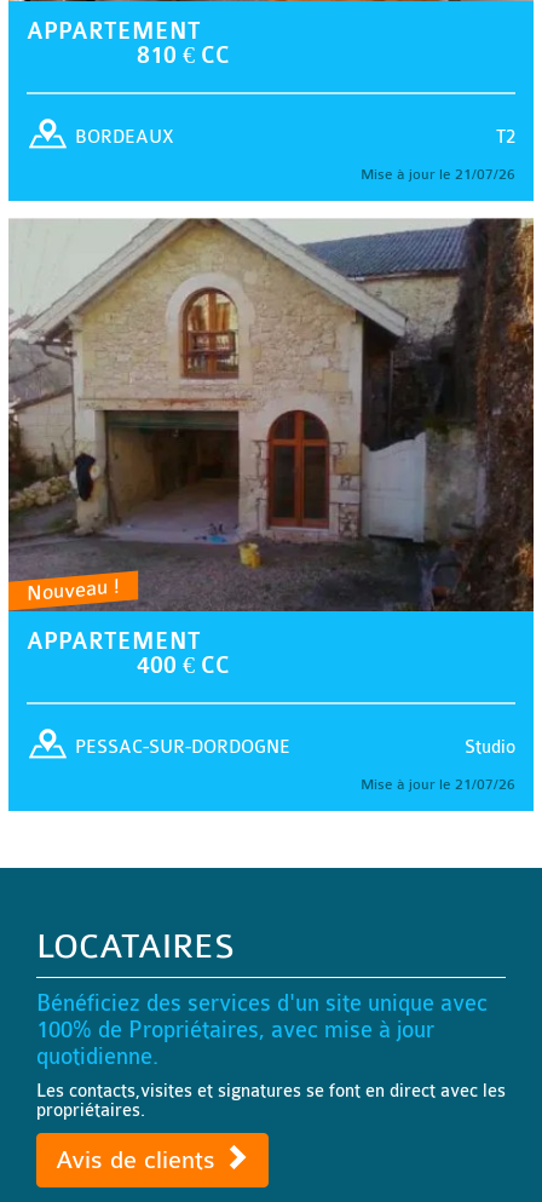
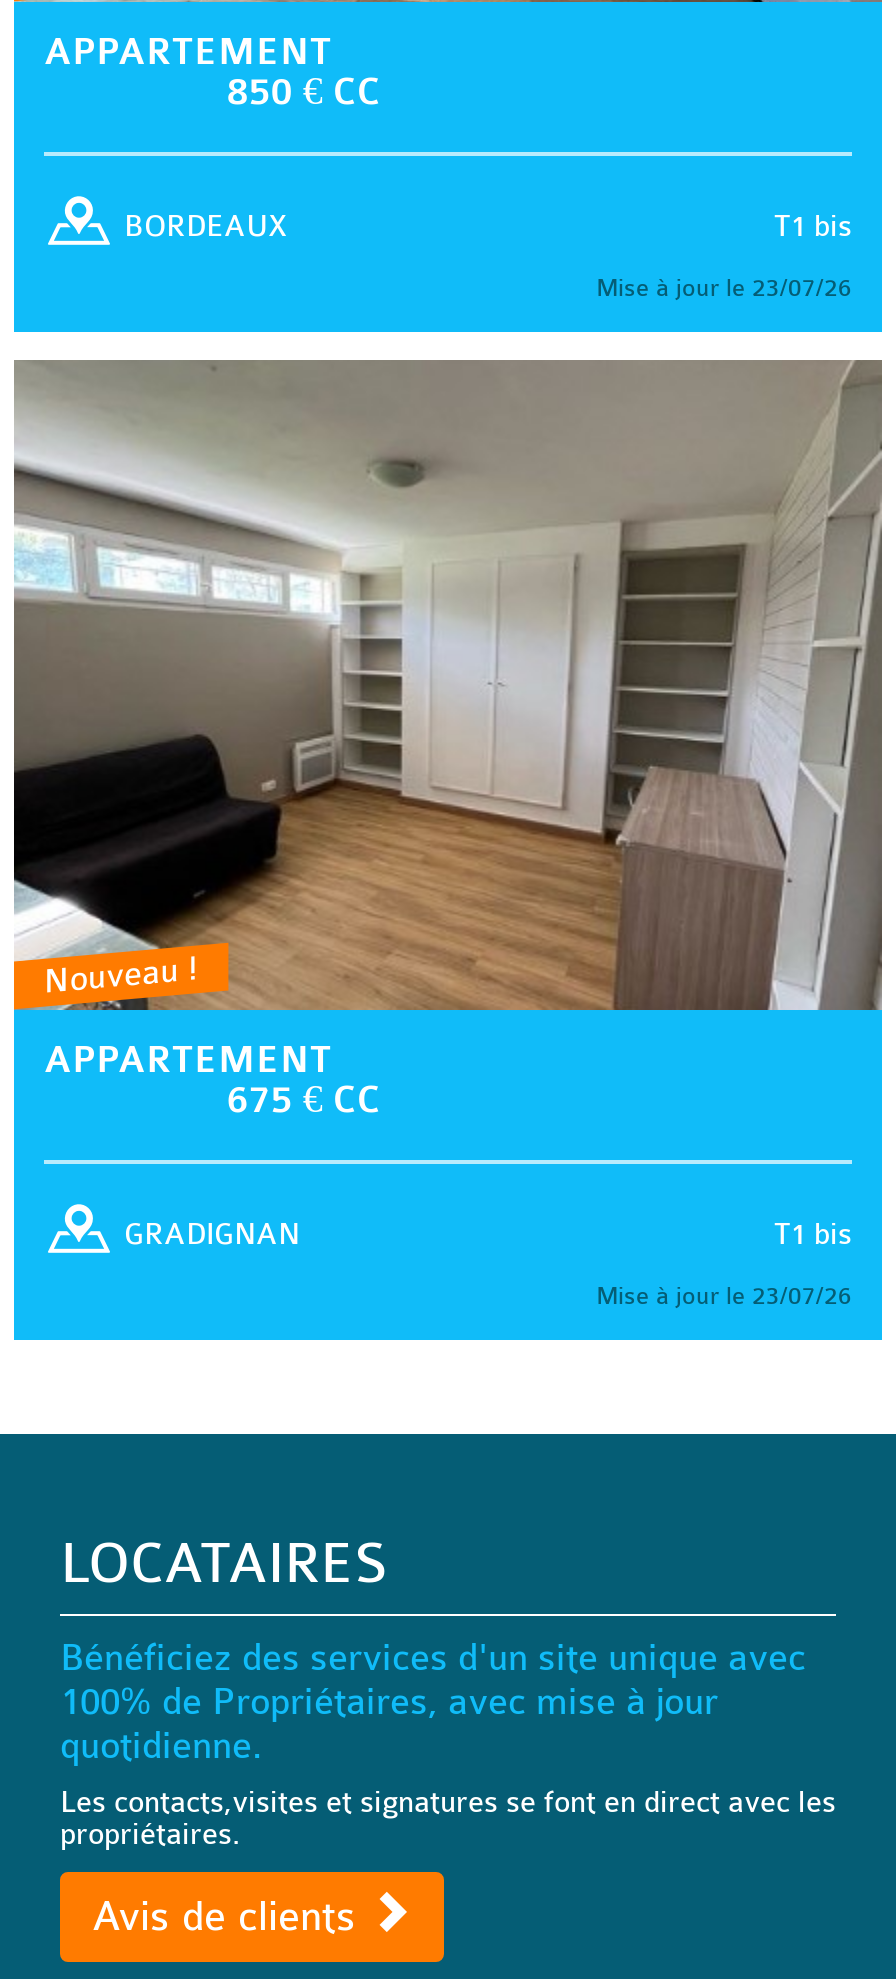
[137,42,230,68] 810 € CC -> [227,69,381,113] 850 € CC
[496,126,515,147] T2 -> [774,209,852,243] T1 bis
[361,165,515,182] Mise à jour le 21/07/26 -> [596,273,852,301] Mise à jour le 23/07/26
[7,219,534,679] [image] | 400 € CC -> [14,360,882,1122] [image] | 675 € CC
[75,737,515,758] Studio | PESSAC-SUR-DORDOGNE -> [124,1218,852,1252] T1 bis | GRADIGNAN
[361,776,515,793] Mise à jour le 21/07/26 -> [596,1282,852,1310] Mise à jour le 23/07/26

